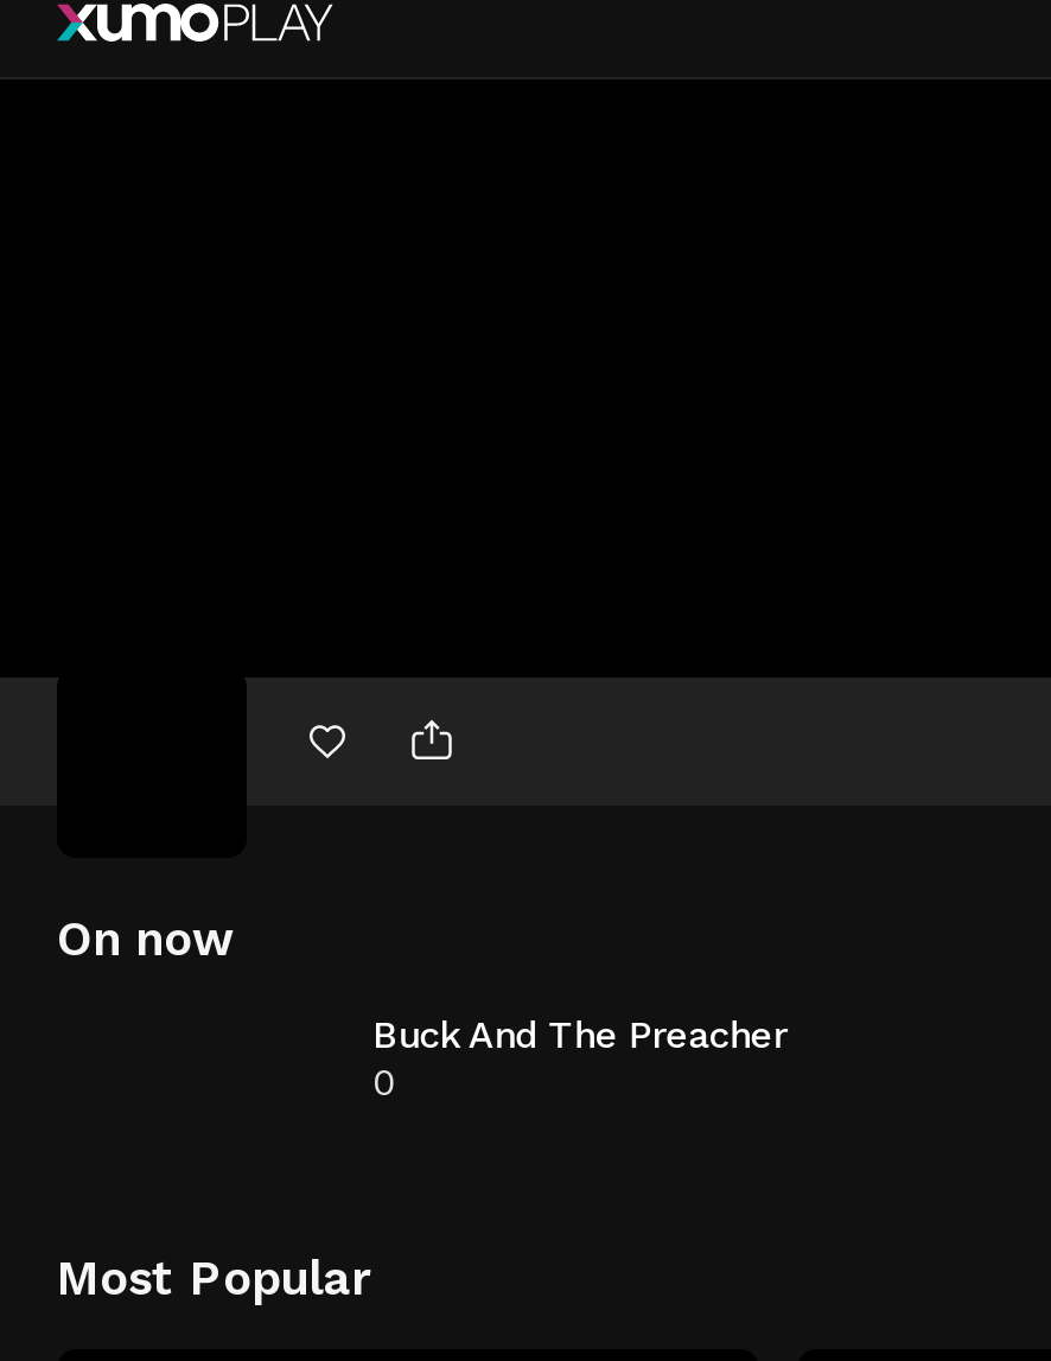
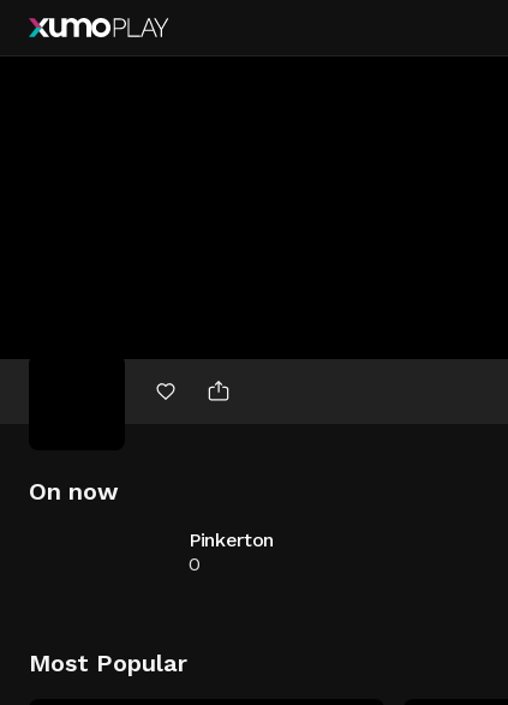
[372,1012,786,1057] Buck And The Preacher -> [189,528,274,551] Pinkerton

